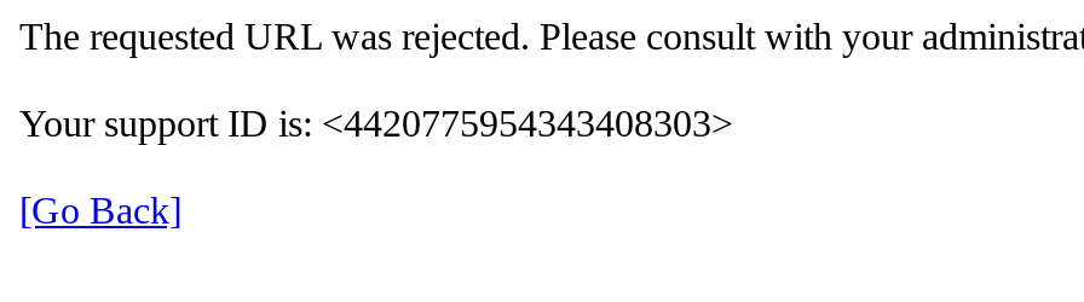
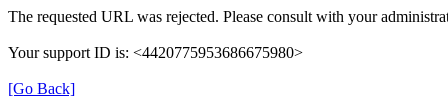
[19,103,733,144] Your support ID is: <4420775954343408303> -> [8,44,303,61] Your support ID is: <4420775953686675980>

